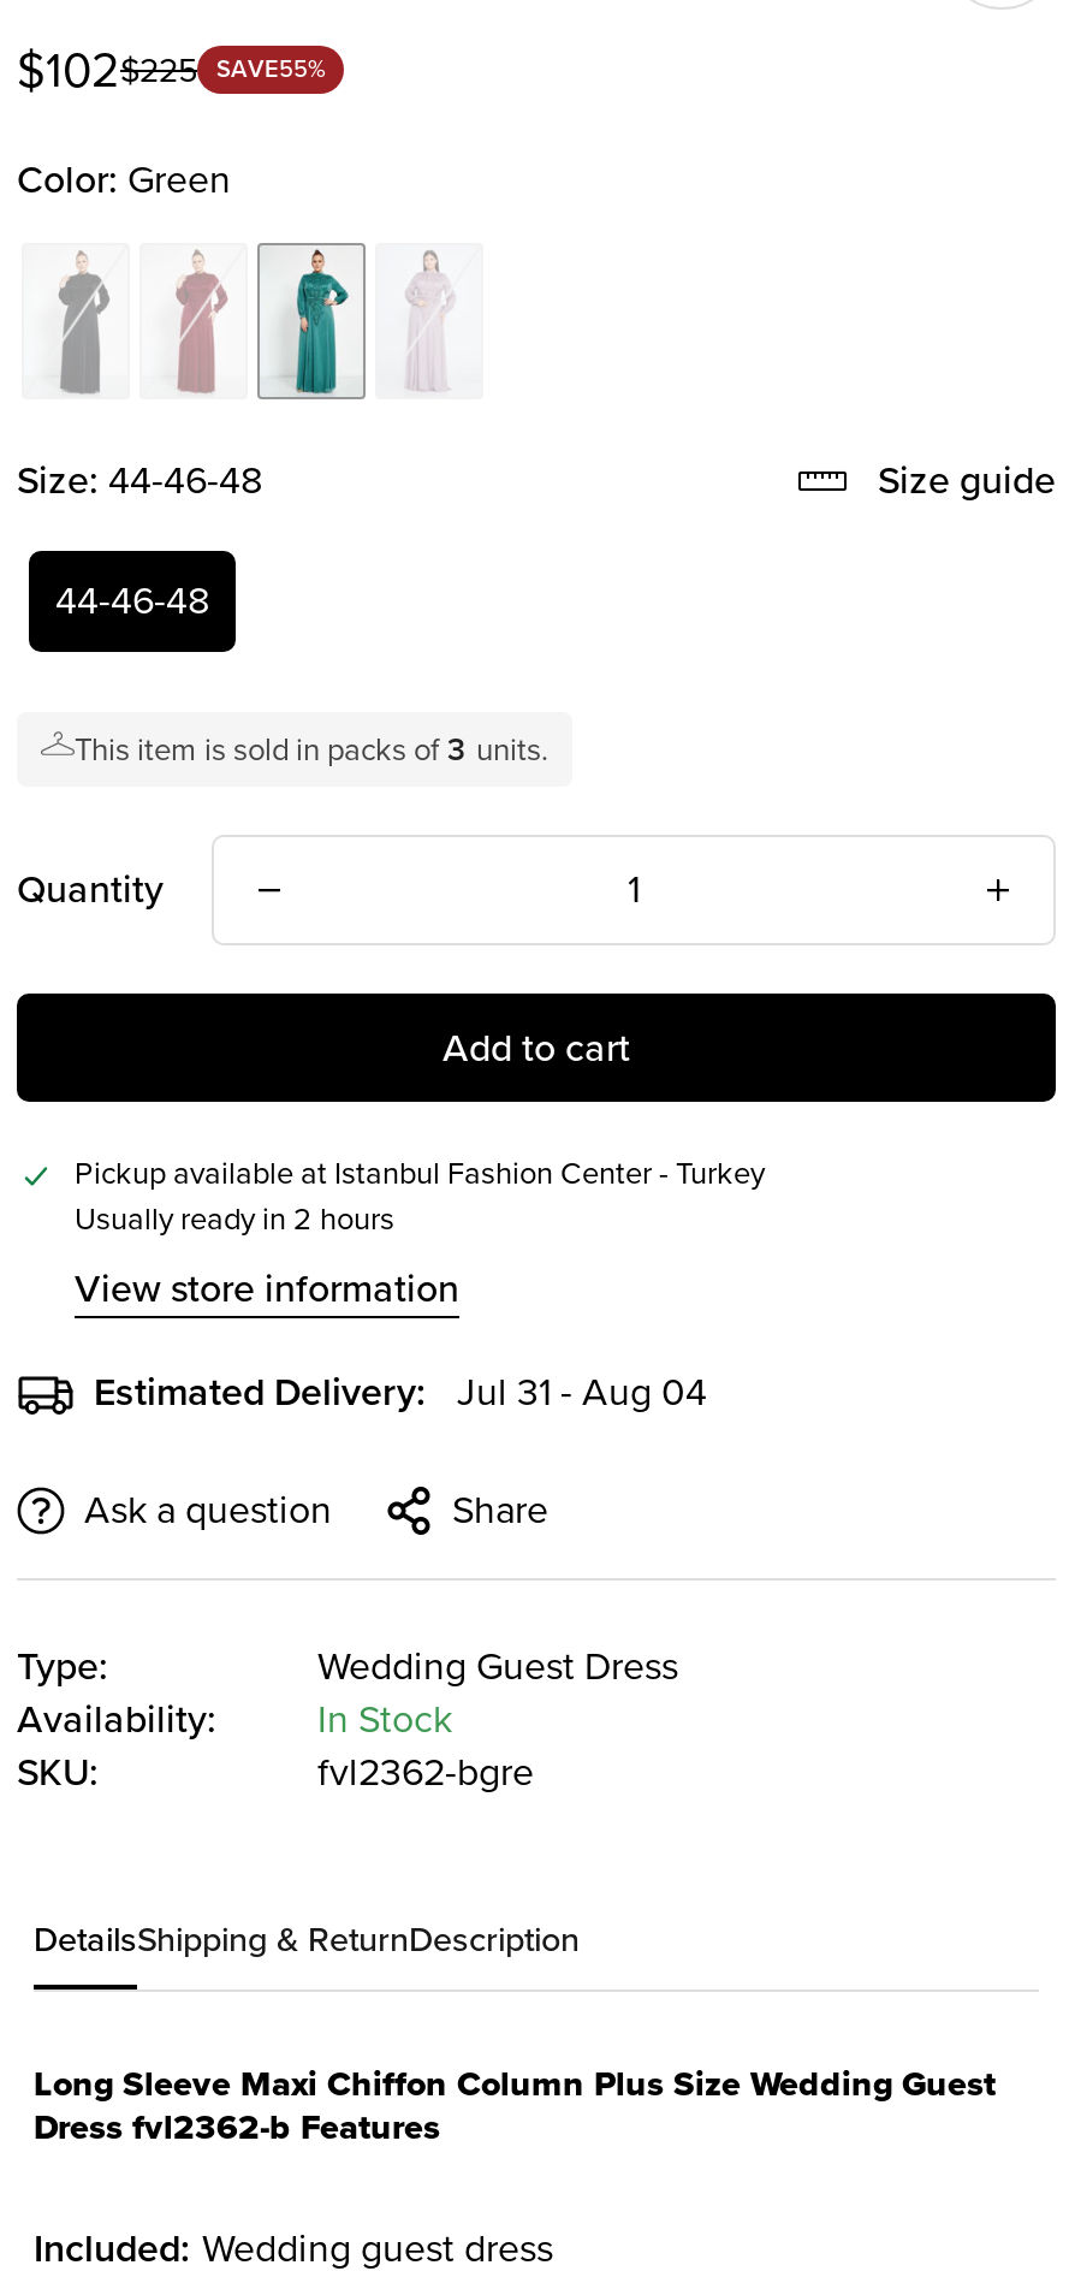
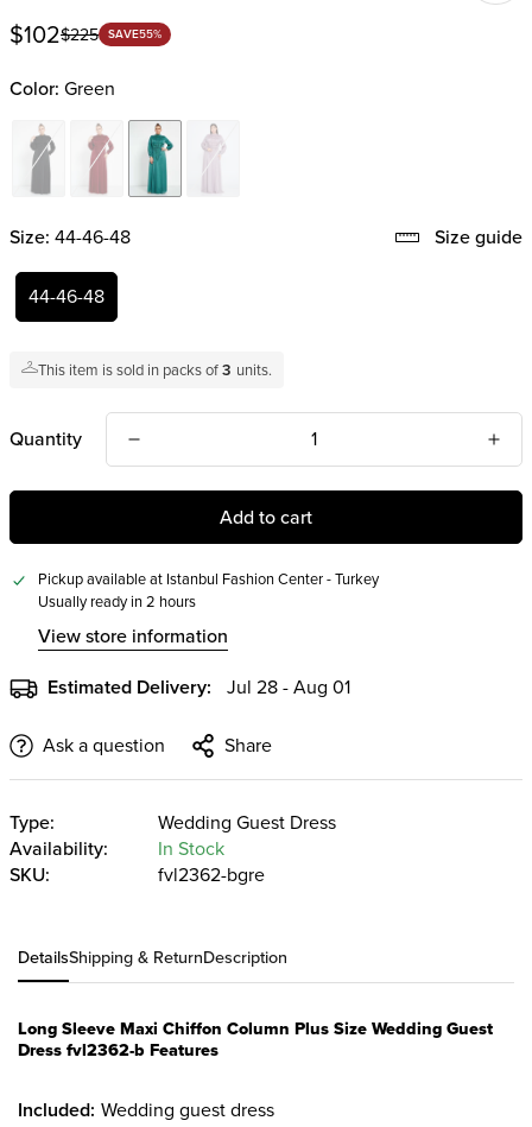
[94,1364,707,1419] Estimated Delivery: Jul 31 - Aug 04 -> [47,673,350,701] Estimated Delivery: Jul 28 - Aug 01

